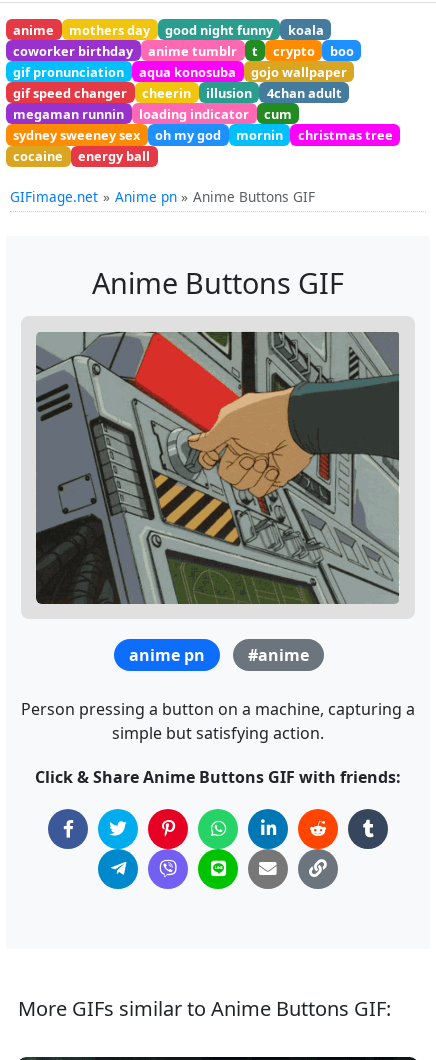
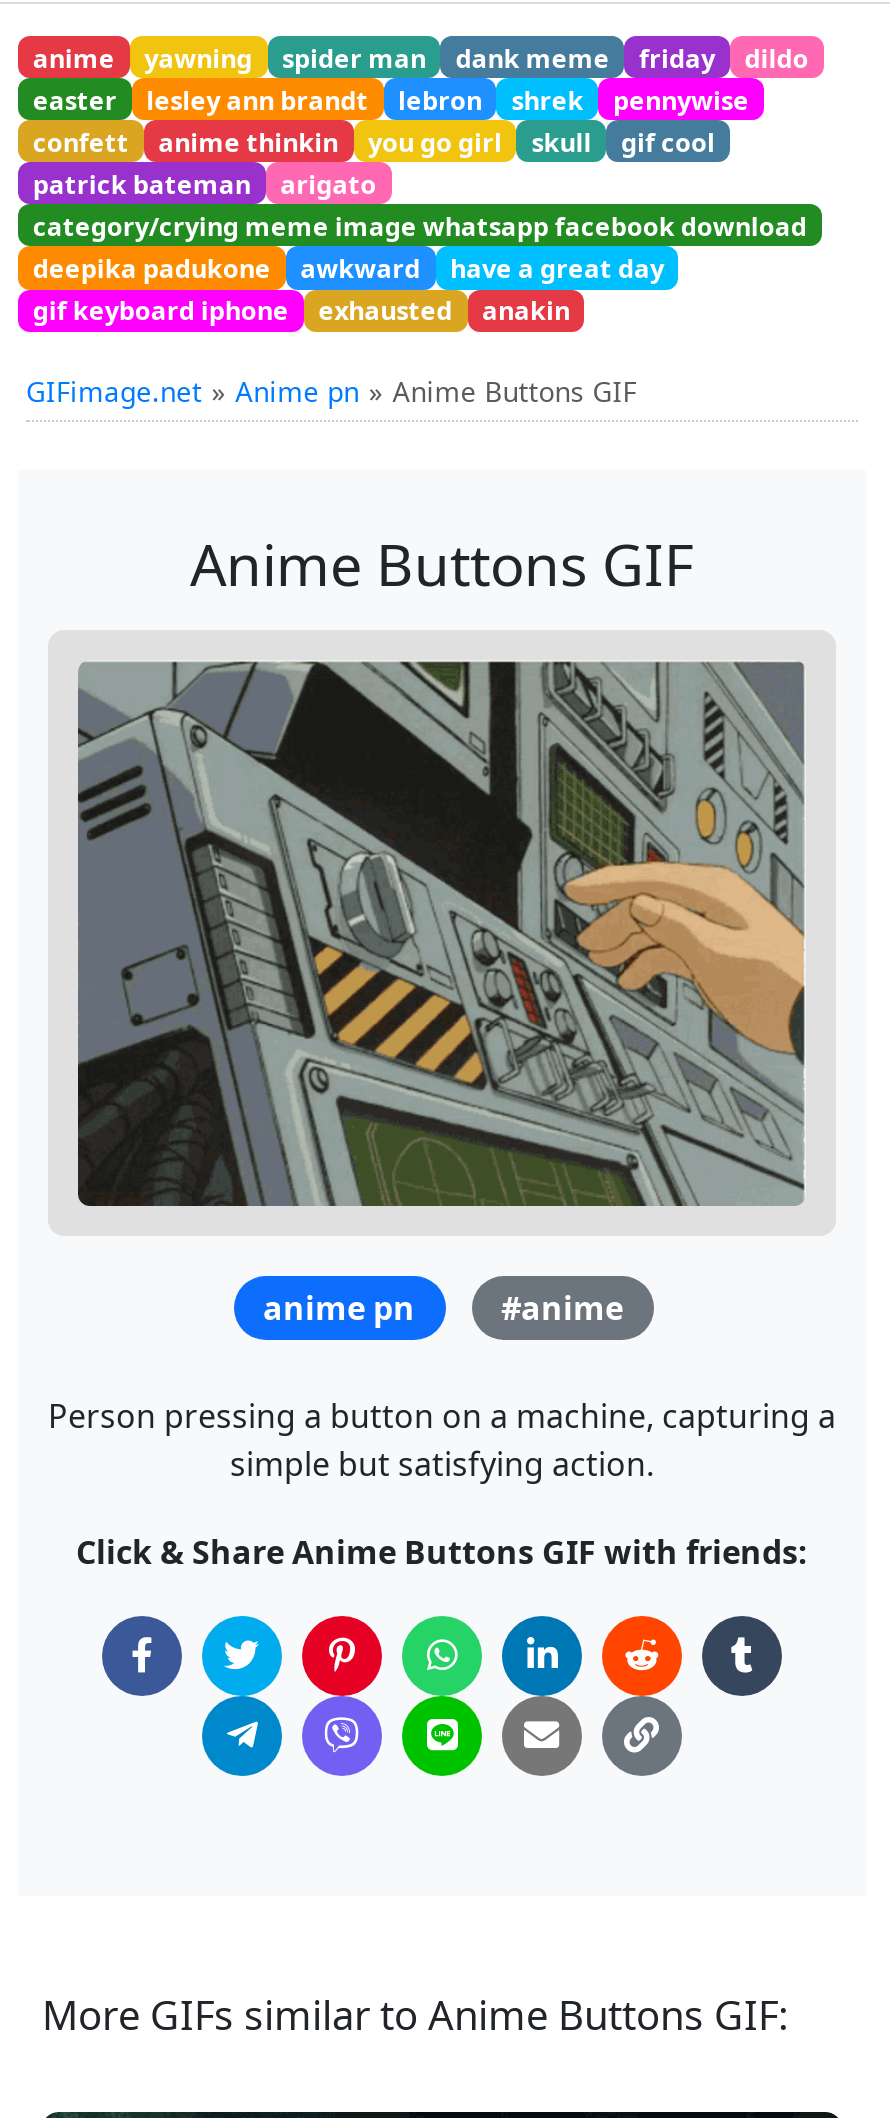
[13,20,393,165] mothers day | good night funny | koala | coworker birthday | anime tumblr | t | crypto | boo | gif pronunciation | aqua konosuba | gojo wallpaper | gif speed changer | cheerin | illusion | 4chan adult | megaman runnin | loading indicator | cum | sydney sweeney sex | oh my god | mornin | christmas tree | cocaine | energy ball -> [33,39,809,328] yawning | spider man | dank meme | friday | dildo | easter | lesley ann brandt | lebron | shrek | pennywise | confett | anime thinkin | you go girl | skull | gif cool | patrick bateman | arigato | category/crying meme image whatsapp facebook download | deepika padukone | awkward | have a great day | gif keyboard iphone | exhausted | anakin
[132,332,400,531] [image] -> [268,662,804,1064] [image]

